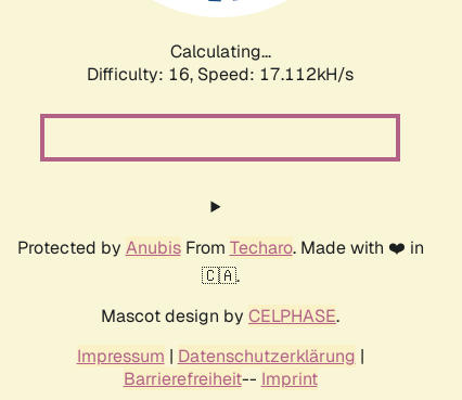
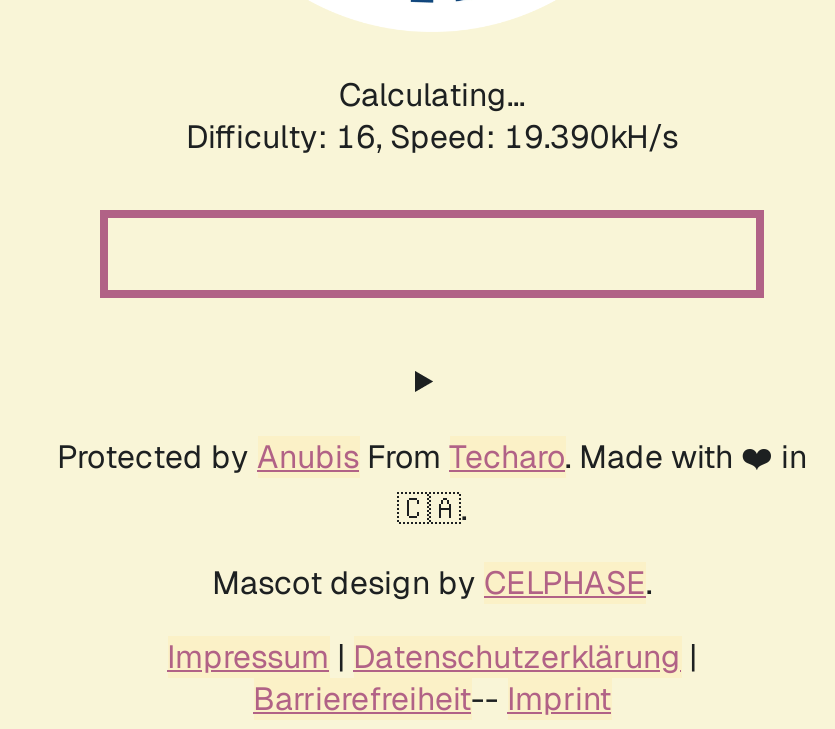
[87,63,354,86] Difficulty: 16, Speed: 17.112kH/s -> [186,116,678,158] Difficulty: 16, Speed: 19.390kH/s

